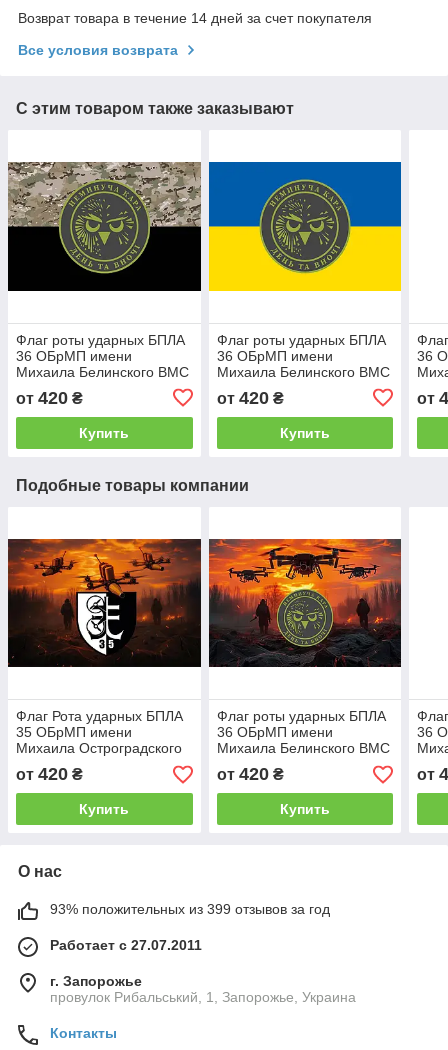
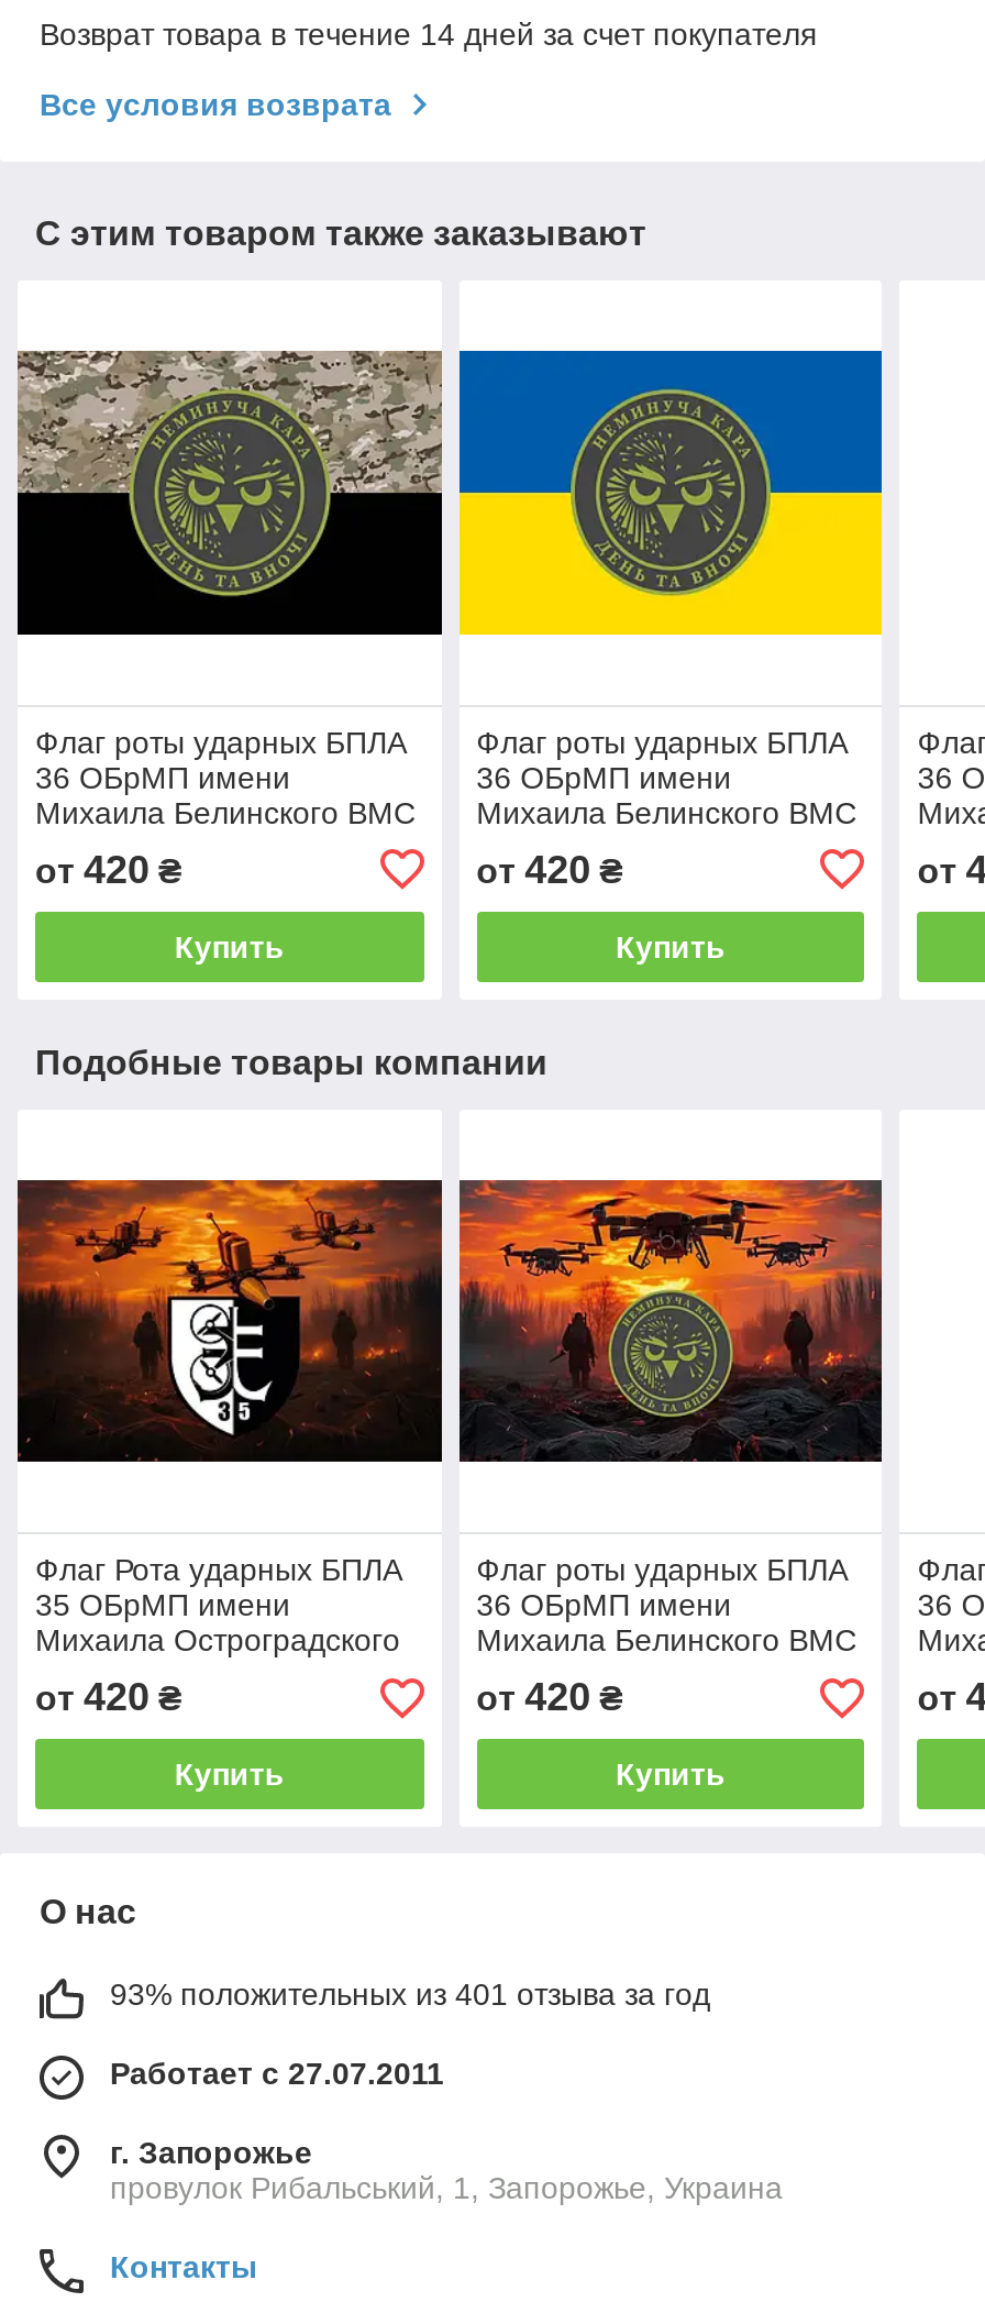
[50,901,330,917] 93% положительных из 399 отзывов за год -> [110,1978,710,2013] 93% положительных из 401 отзыва за год

